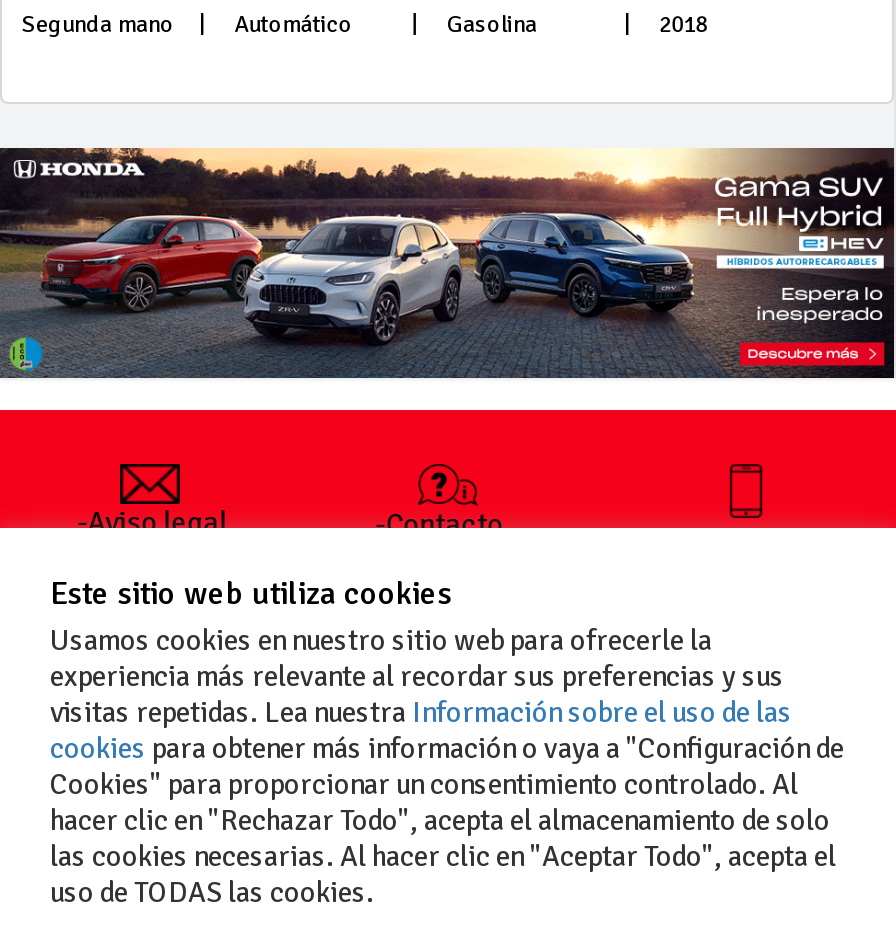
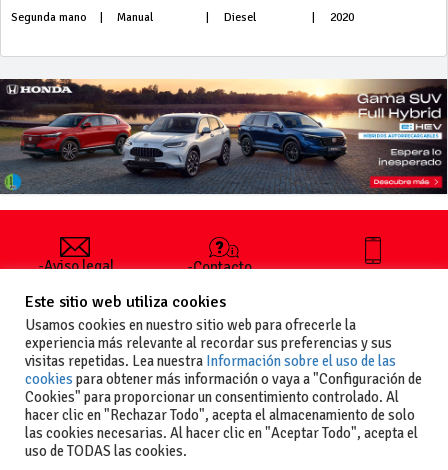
[234,10,352,40] Automático -> [117,10,153,25] Manual
[447,10,537,40] Gasolina -> [223,10,255,25] Diesel
[660,10,708,40] 2018 -> [330,10,354,25] 2020

